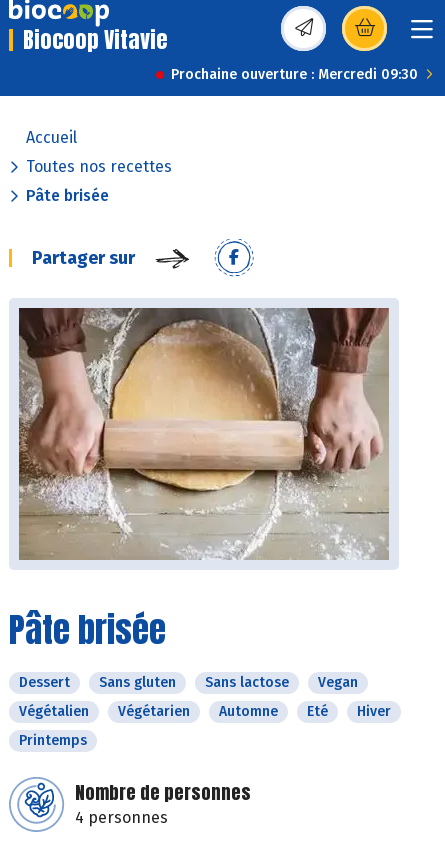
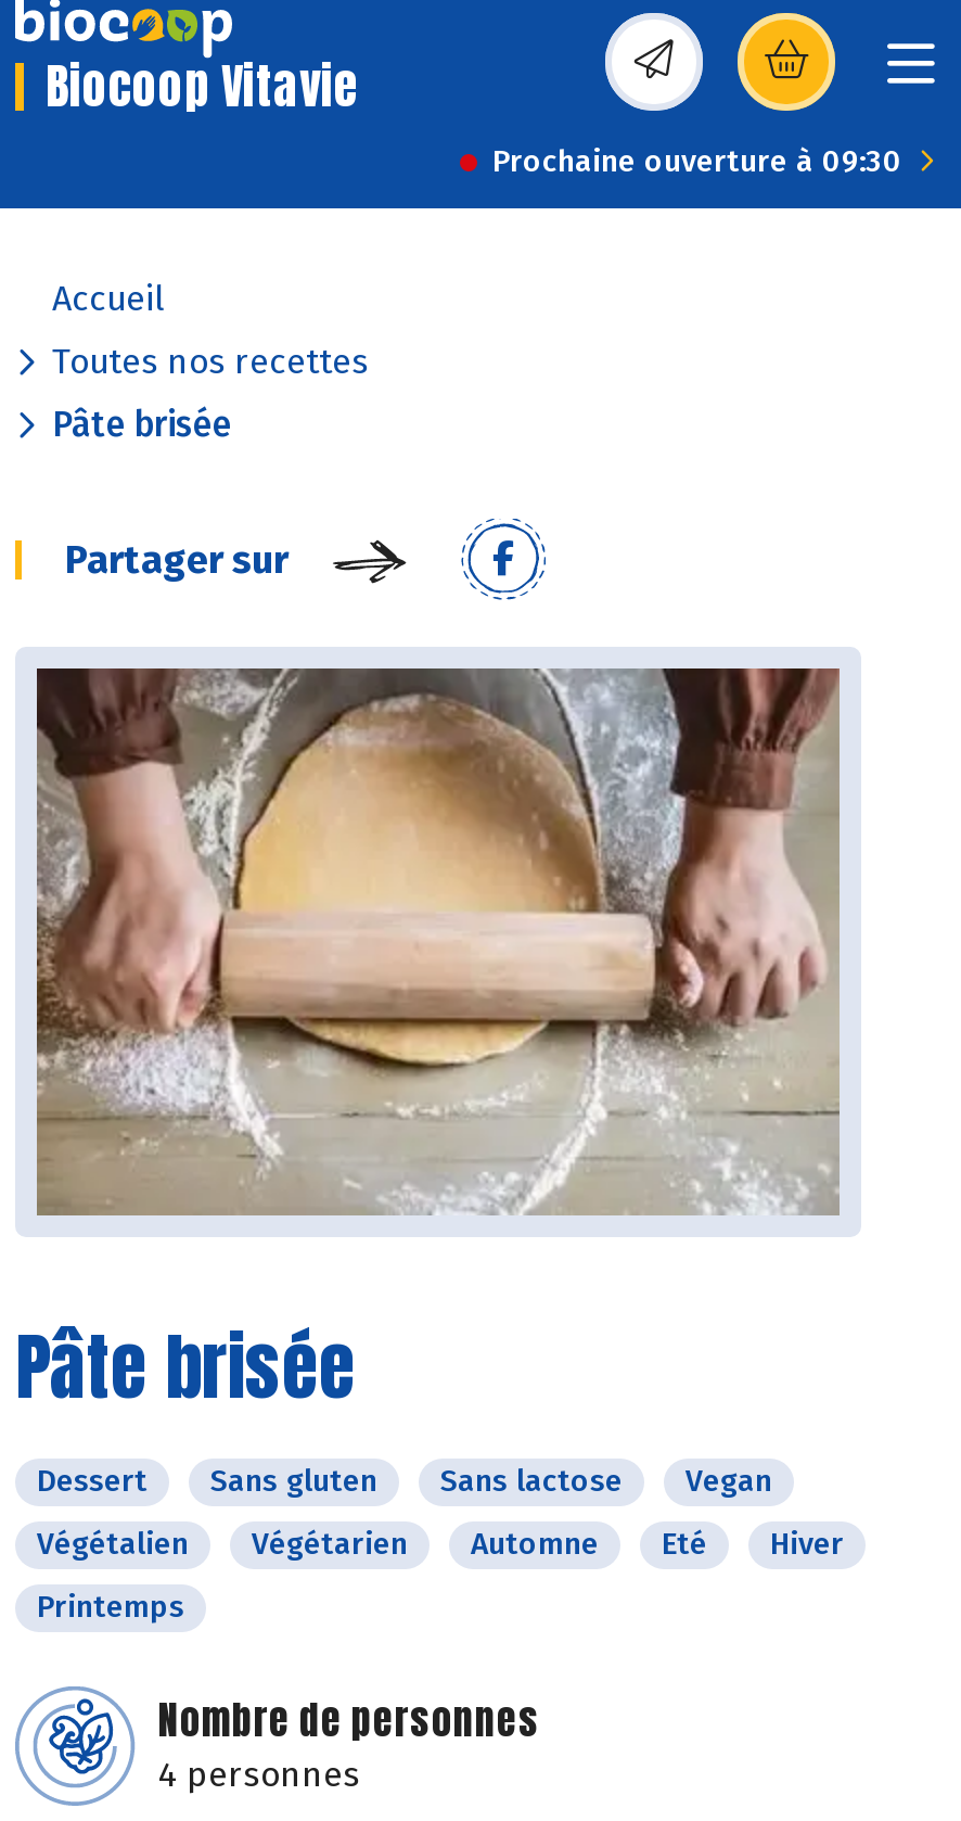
[171,66,418,83] Prochaine ouverture : Mercredi 09:30 -> [492,143,902,180] Prochaine ouverture à 09:30

